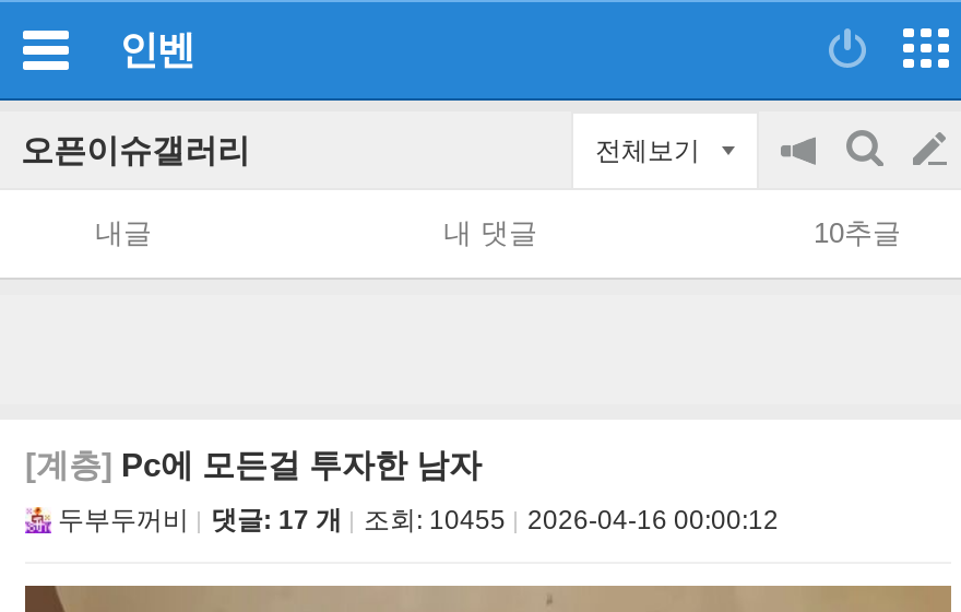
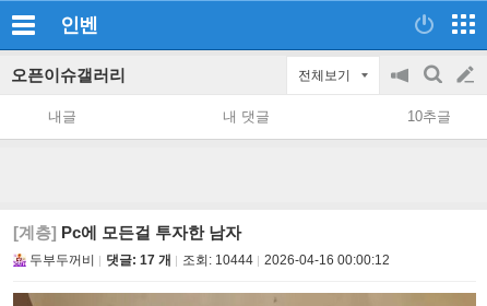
[58,505,779,535] 두부두꺼비 댓글: 17 개 조회: 10455 2026-04-16 00:00:12 -> [29,252,390,268] 두부두꺼비 댓글: 17 개 조회: 10444 2026-04-16 00:00:12

